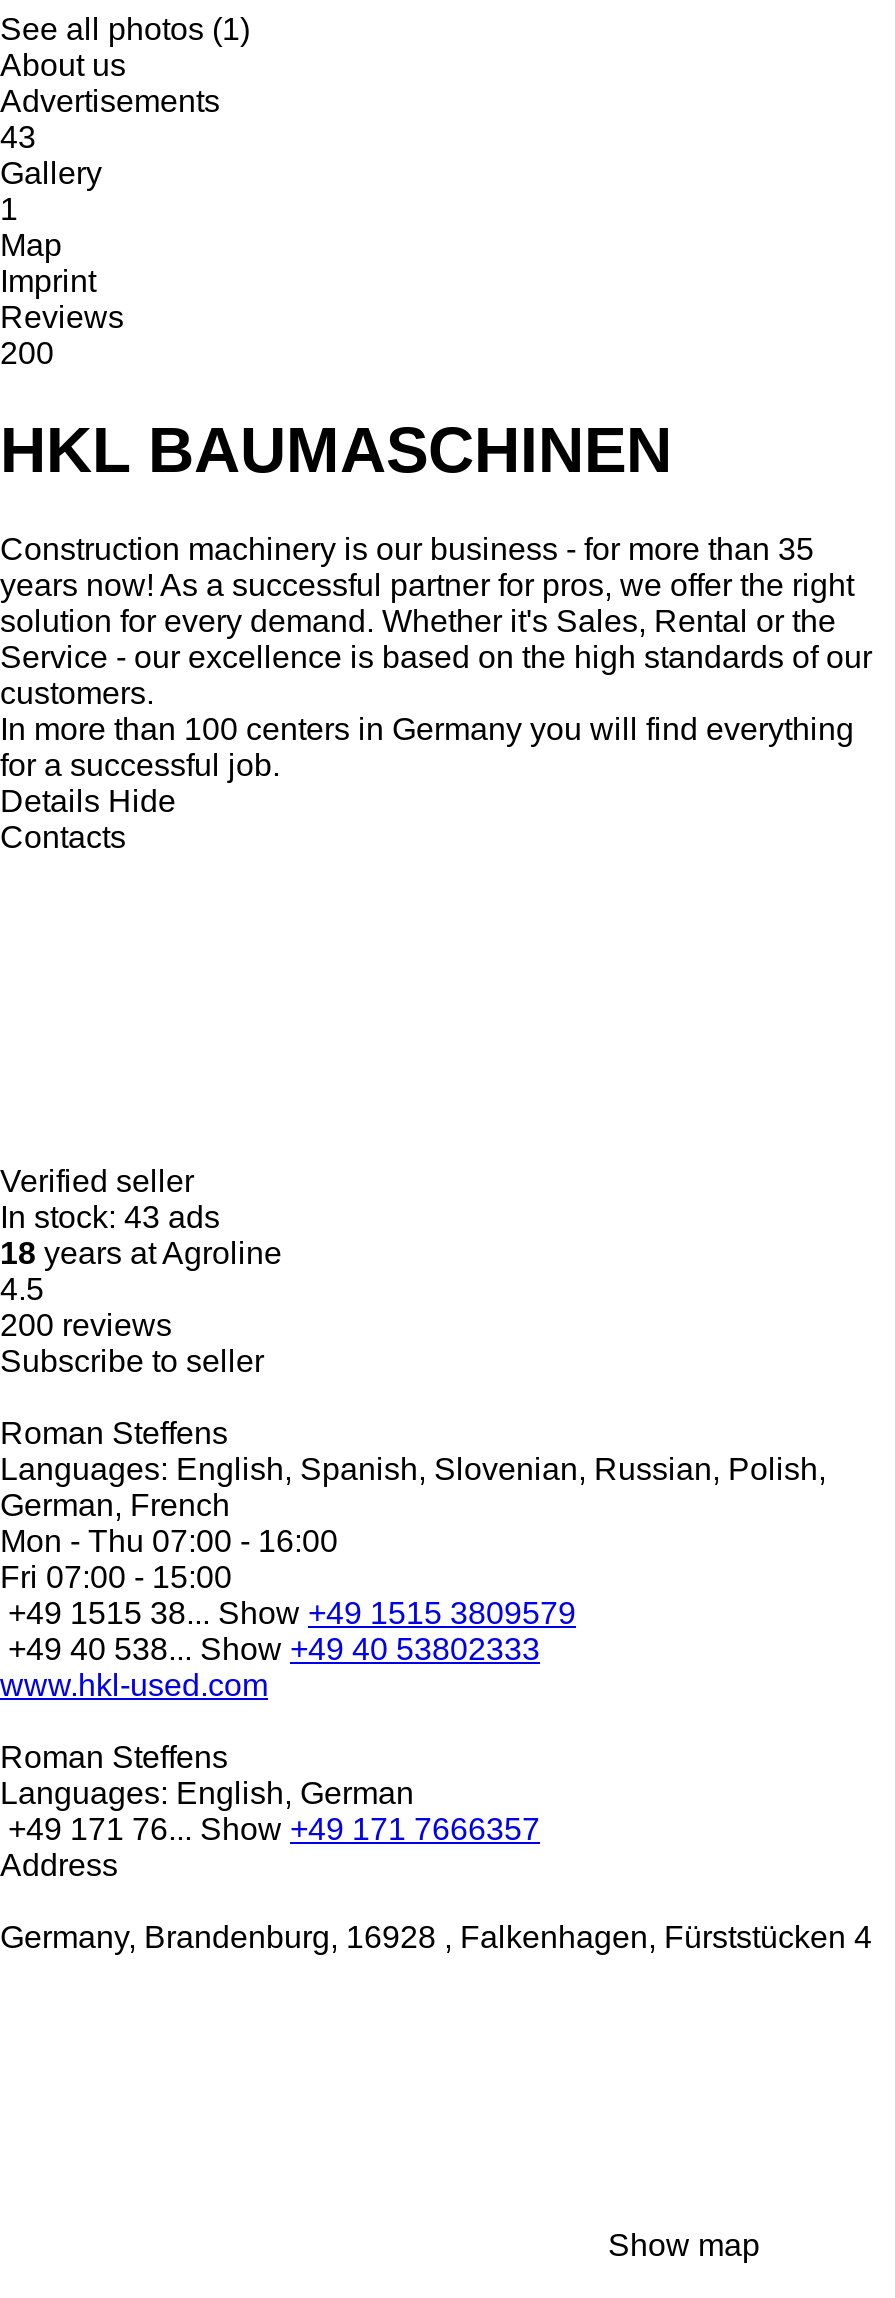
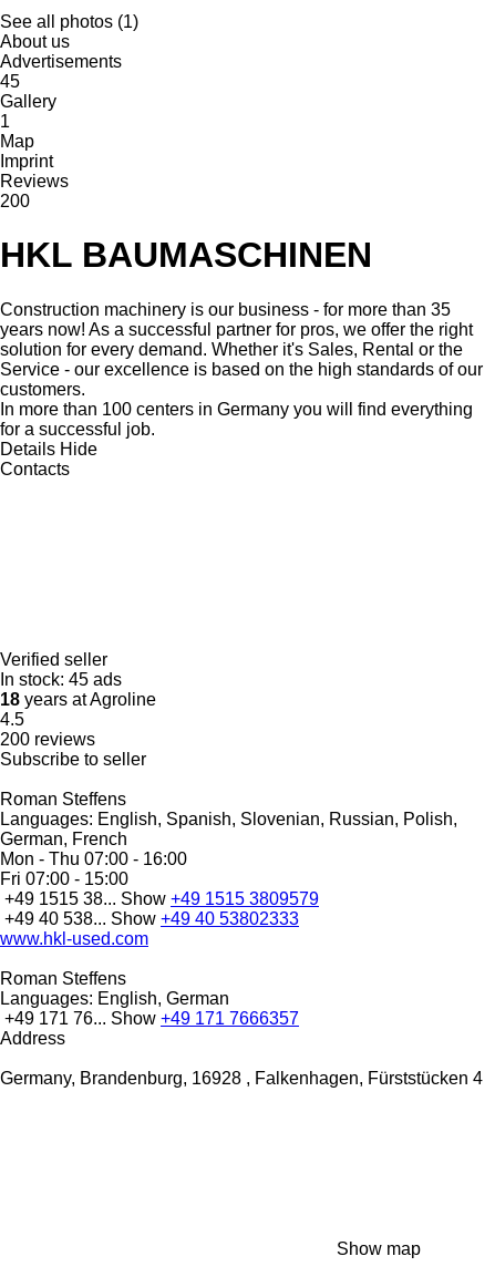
[0,120,36,154] 43 -> [0,72,20,91] 45
[0,1200,220,1234] In stock: 43 ads -> [0,670,122,689] In stock: 45 ads

